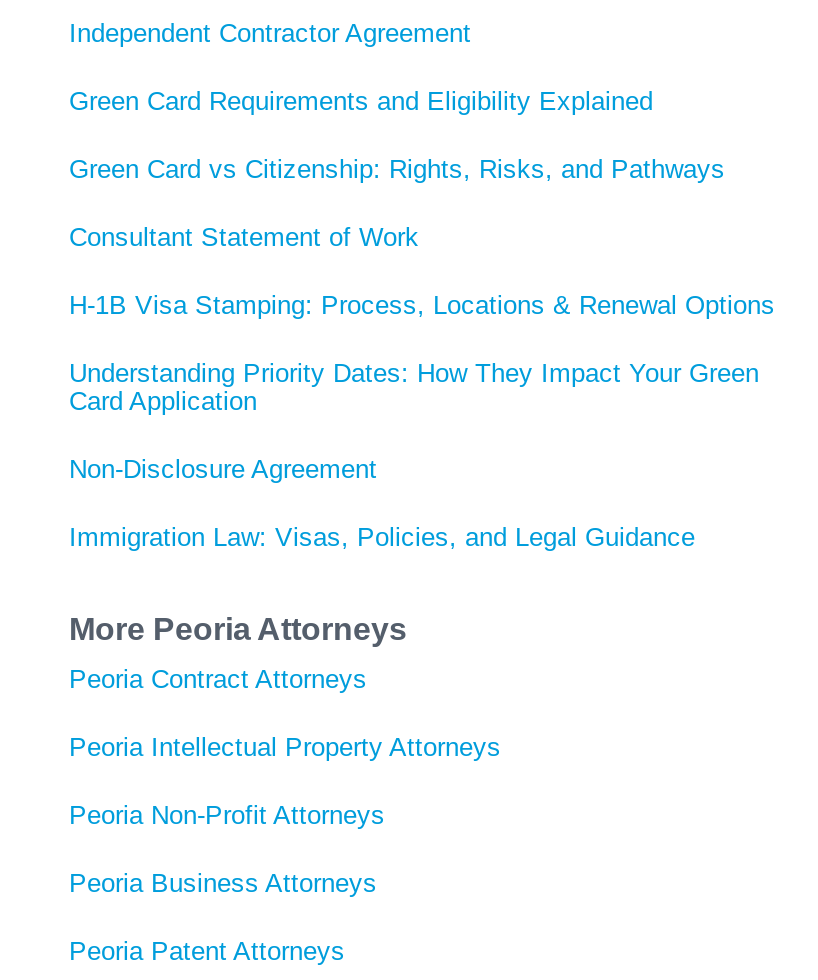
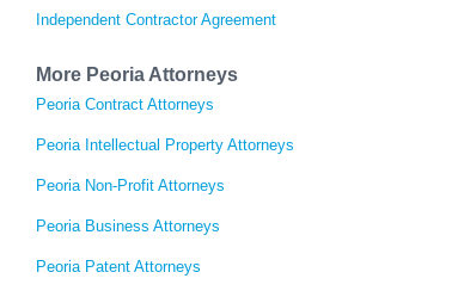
[69,85,775,551] Green Card Requirements and Eligibility Explained | Green Card vs Citizenship: Rights, Risks, and Pathways | Consultant Statement of Work | H-1B Visa Stamping: Process, Locations & Renewal Options | Understanding Priority Dates: How They Impact Your Green | Card Application | Non-Disclosure Agreement | Immigration Law: Visas, Policies, and Legal Guidance -> none

